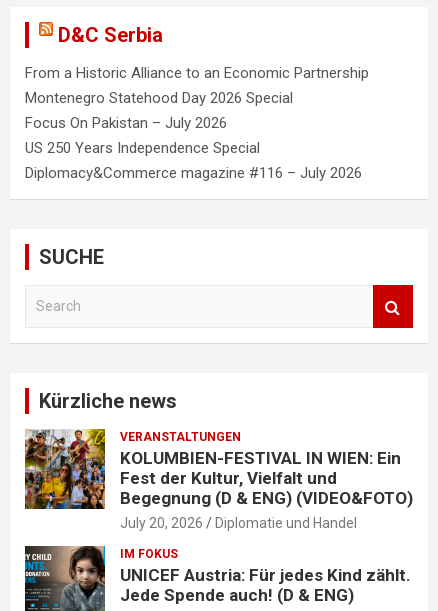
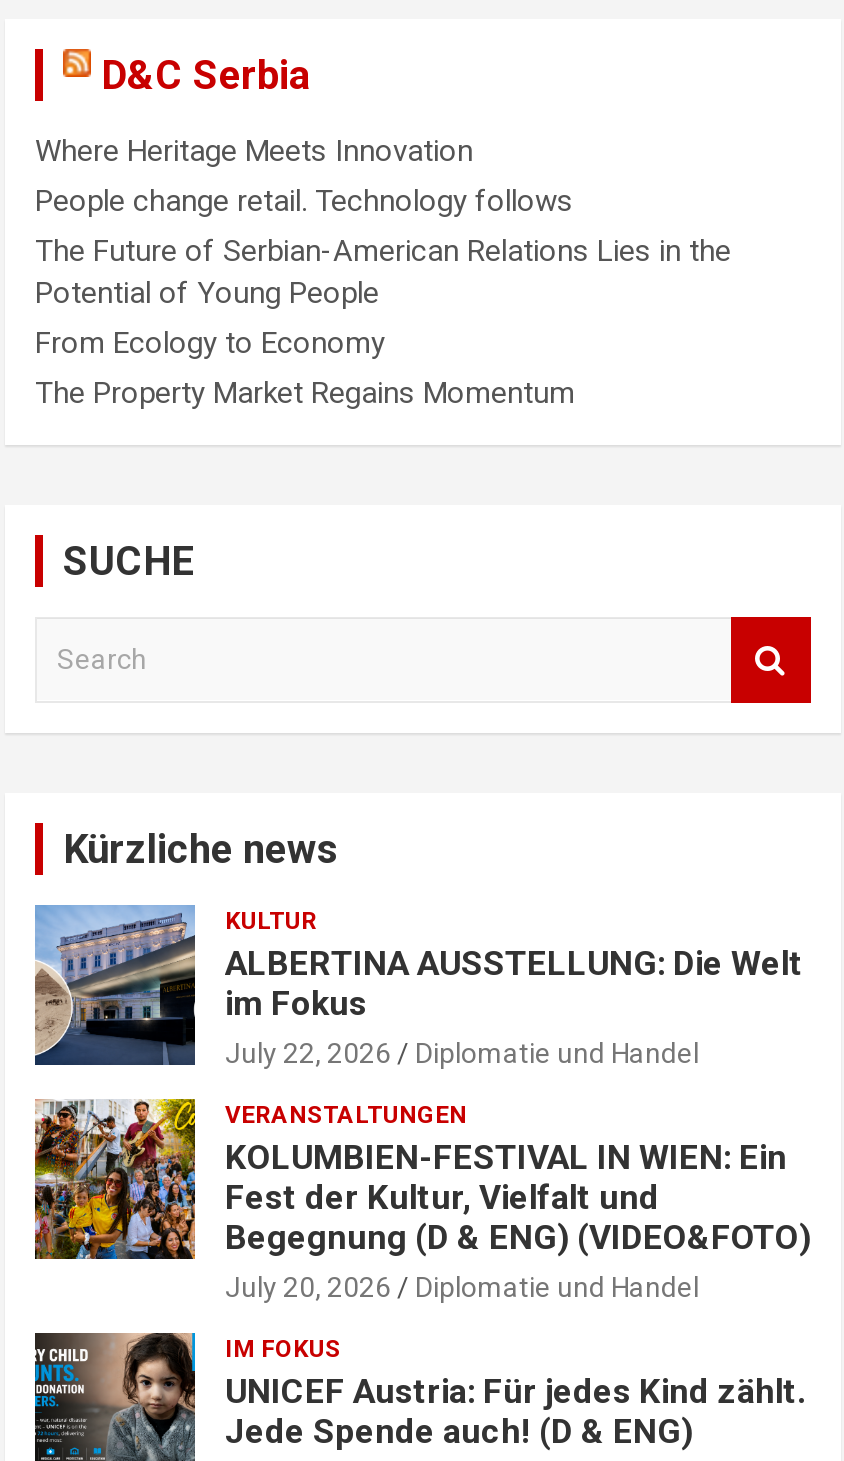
[25,64,369,182] From a Historic Alliance to an Economic Partnership | Montenegro Statehood Day 2026 Special | Focus On Pakistan – July 2026 | US 250 Years Independence Special | Diplomacy&Commerce magazine #116 – July 2026 -> [35,132,731,410] Where Heritage Meets Innovation | People change retail. Technology follows | The Future of Serbian-American Relations Lies in the | Potential of Young People | From Ecology to Economy | The Property Market Regains Momentum
none -> [35,903,803,1068] [image] | KULTUR | ALBERTINA AUSSTELLUNG: Die Welt | im Fokus | July 22, 2026 | Diplomatie und Handel

